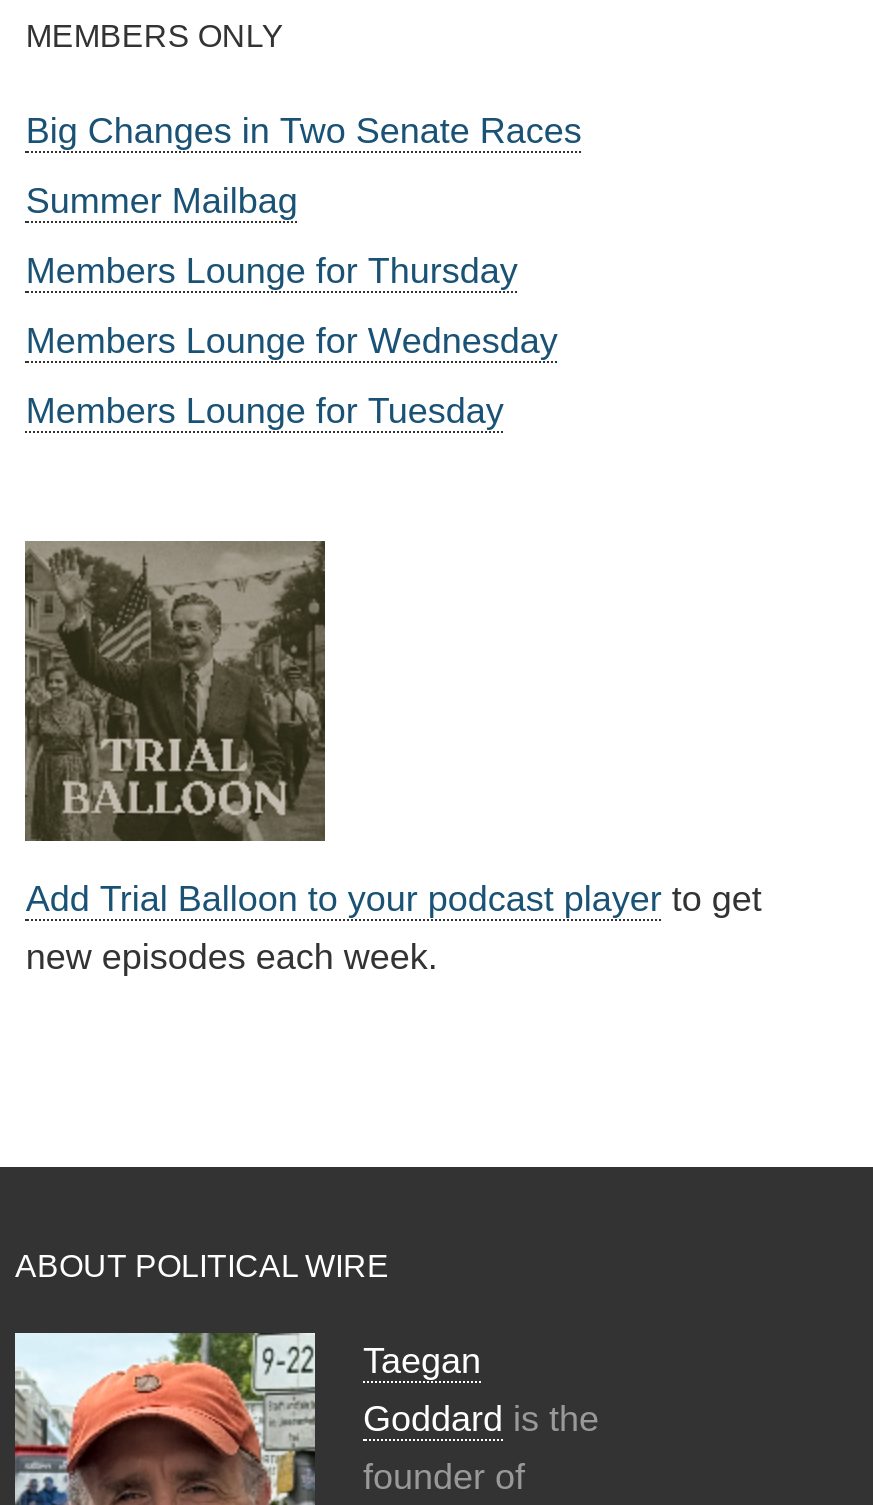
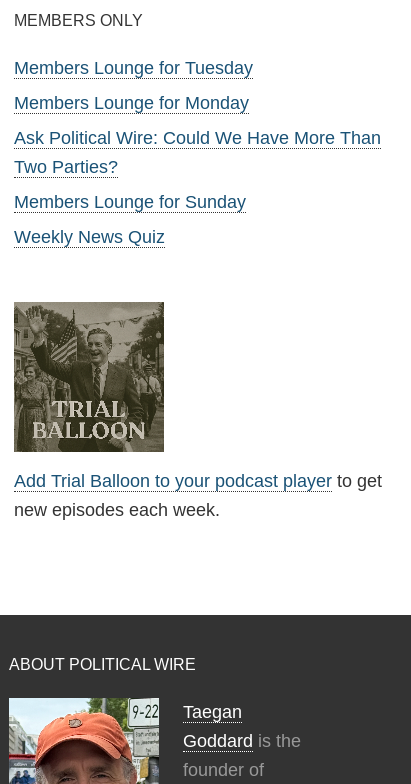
[26,110,582,360] Big Changes in Two Senate Races | Summer Mailbag | Members Lounge for Thursday | Members Lounge for Wednesday -> none
moved [26,390,504,430] -> [14,58,253,78]: Members Lounge for Tuesday
none -> [14,93,381,247] Members Lounge for Monday | Ask Political Wire: Could We Have More Than | Two Parties? | Members Lounge for Sunday | Weekly News Quiz

